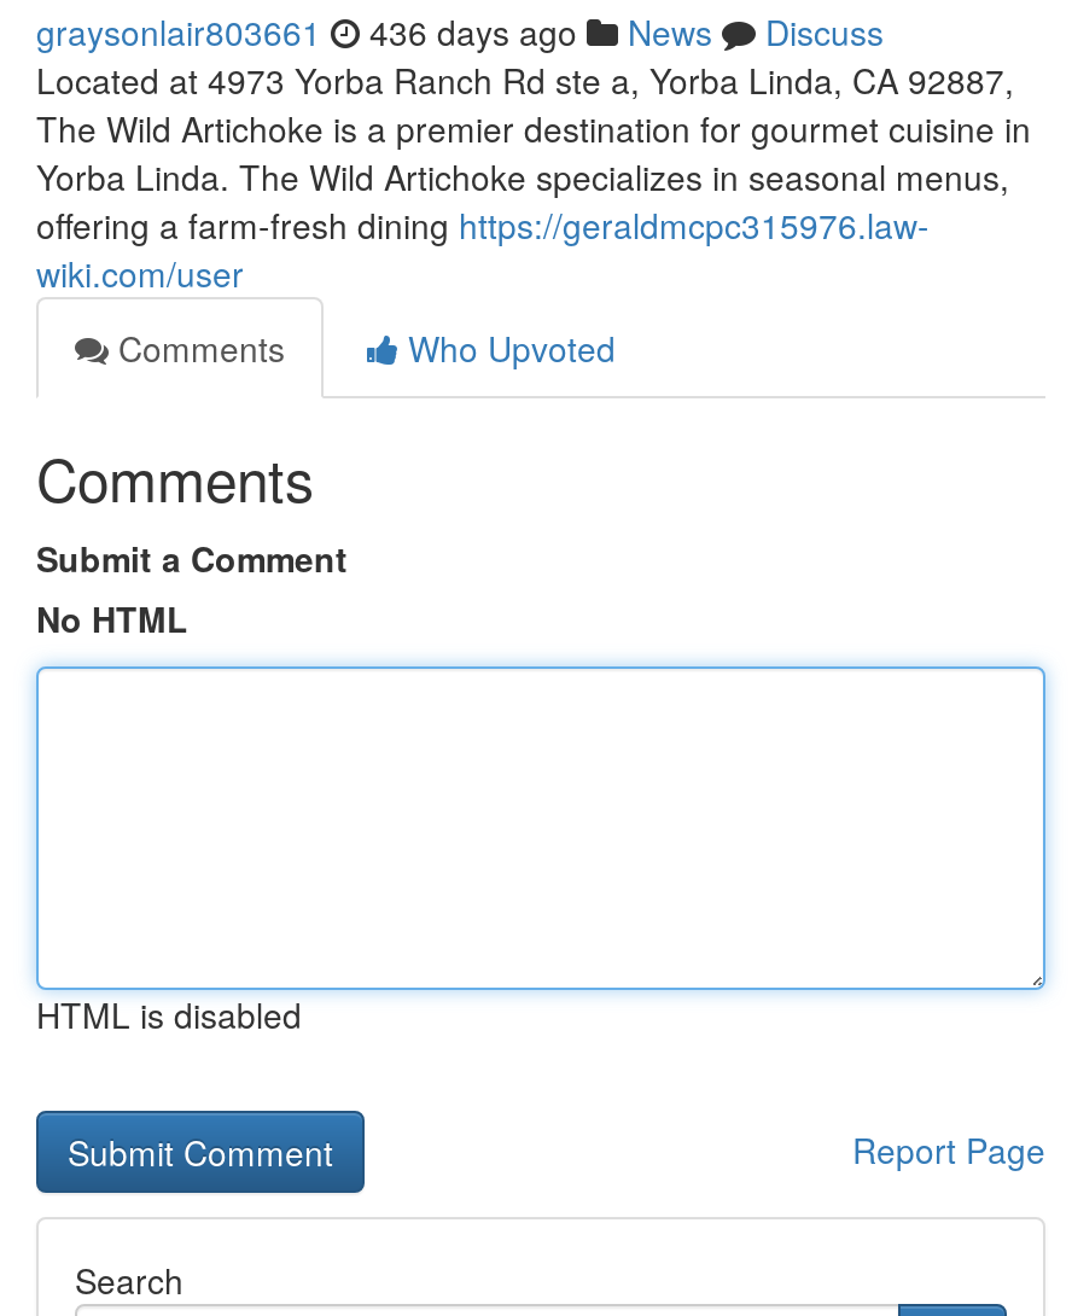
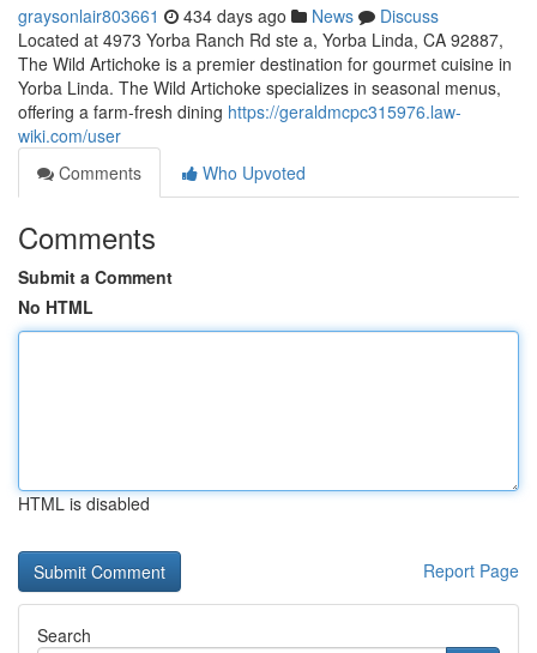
[36,7,884,56] graysonlair803661 436 days ago News Discuss -> [18,4,439,28] graysonlair803661 434 days ago News Discuss

